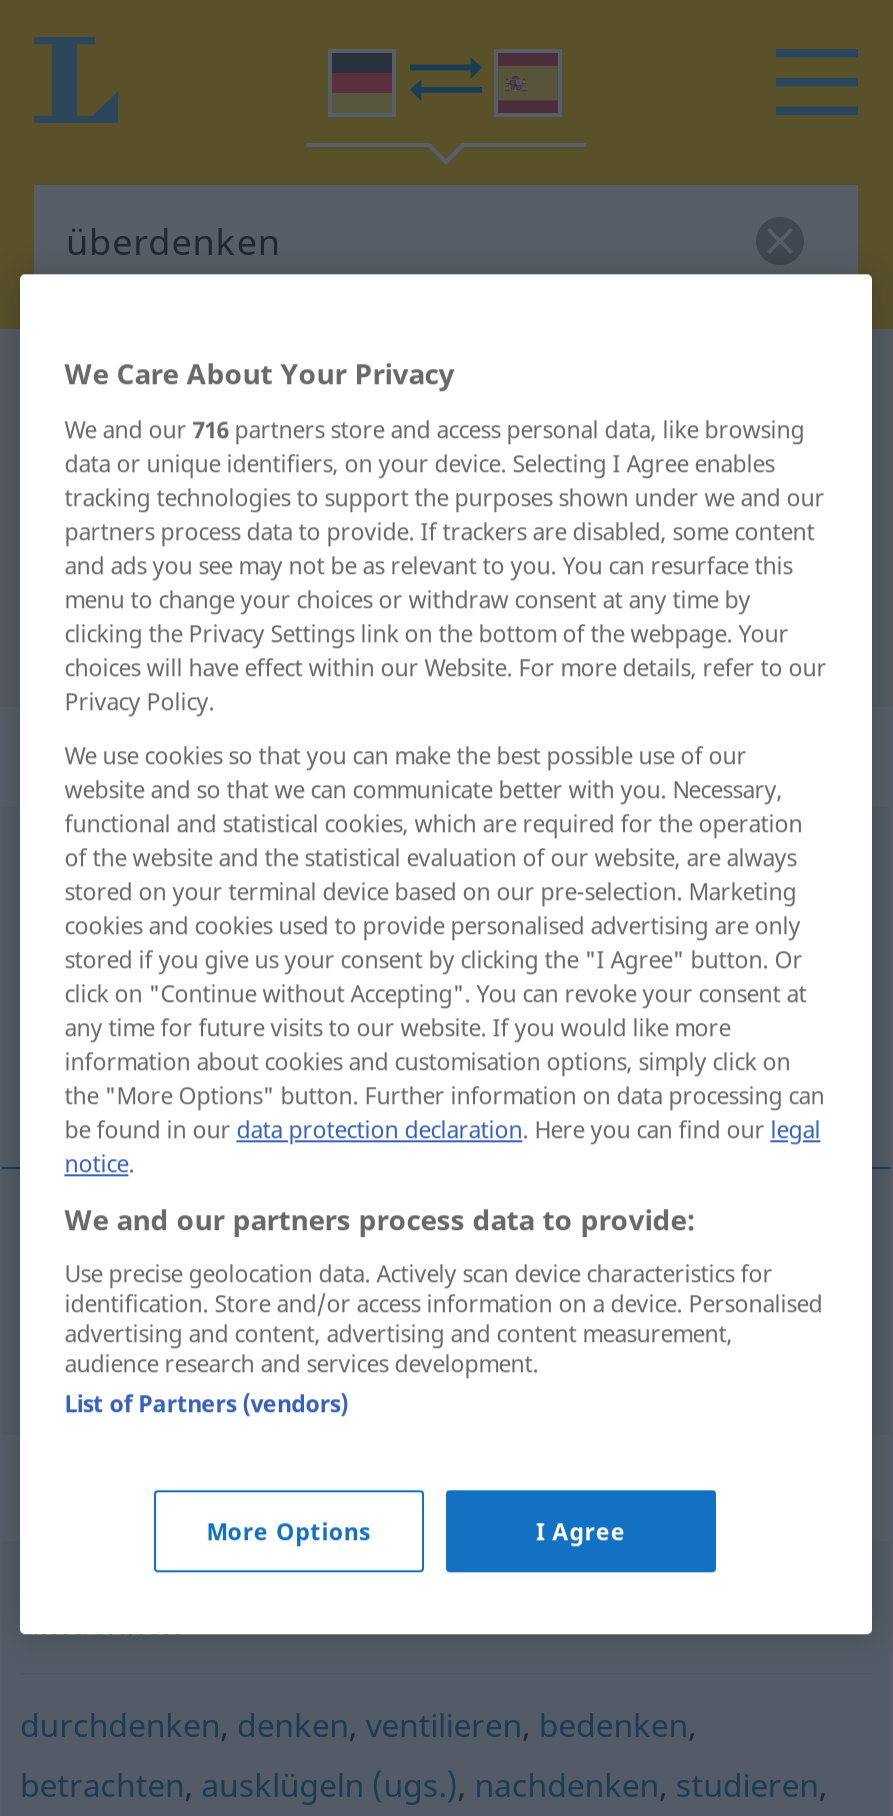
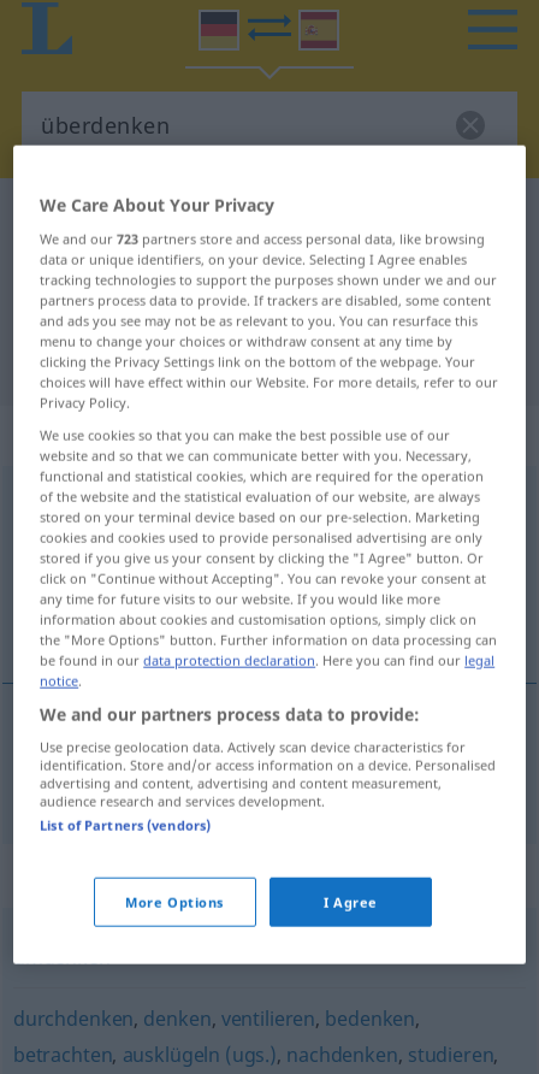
[64,413,804,443] We and our 716 partners store and access personal data, like browsing -> [40,229,485,247] We and our 723 partners store and access personal data, like browsing

